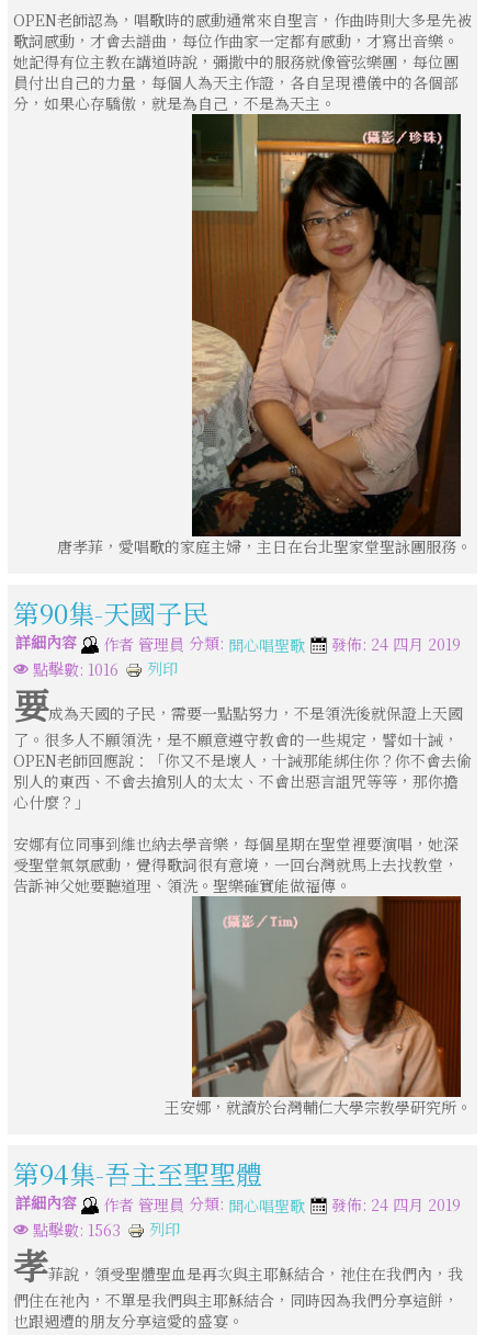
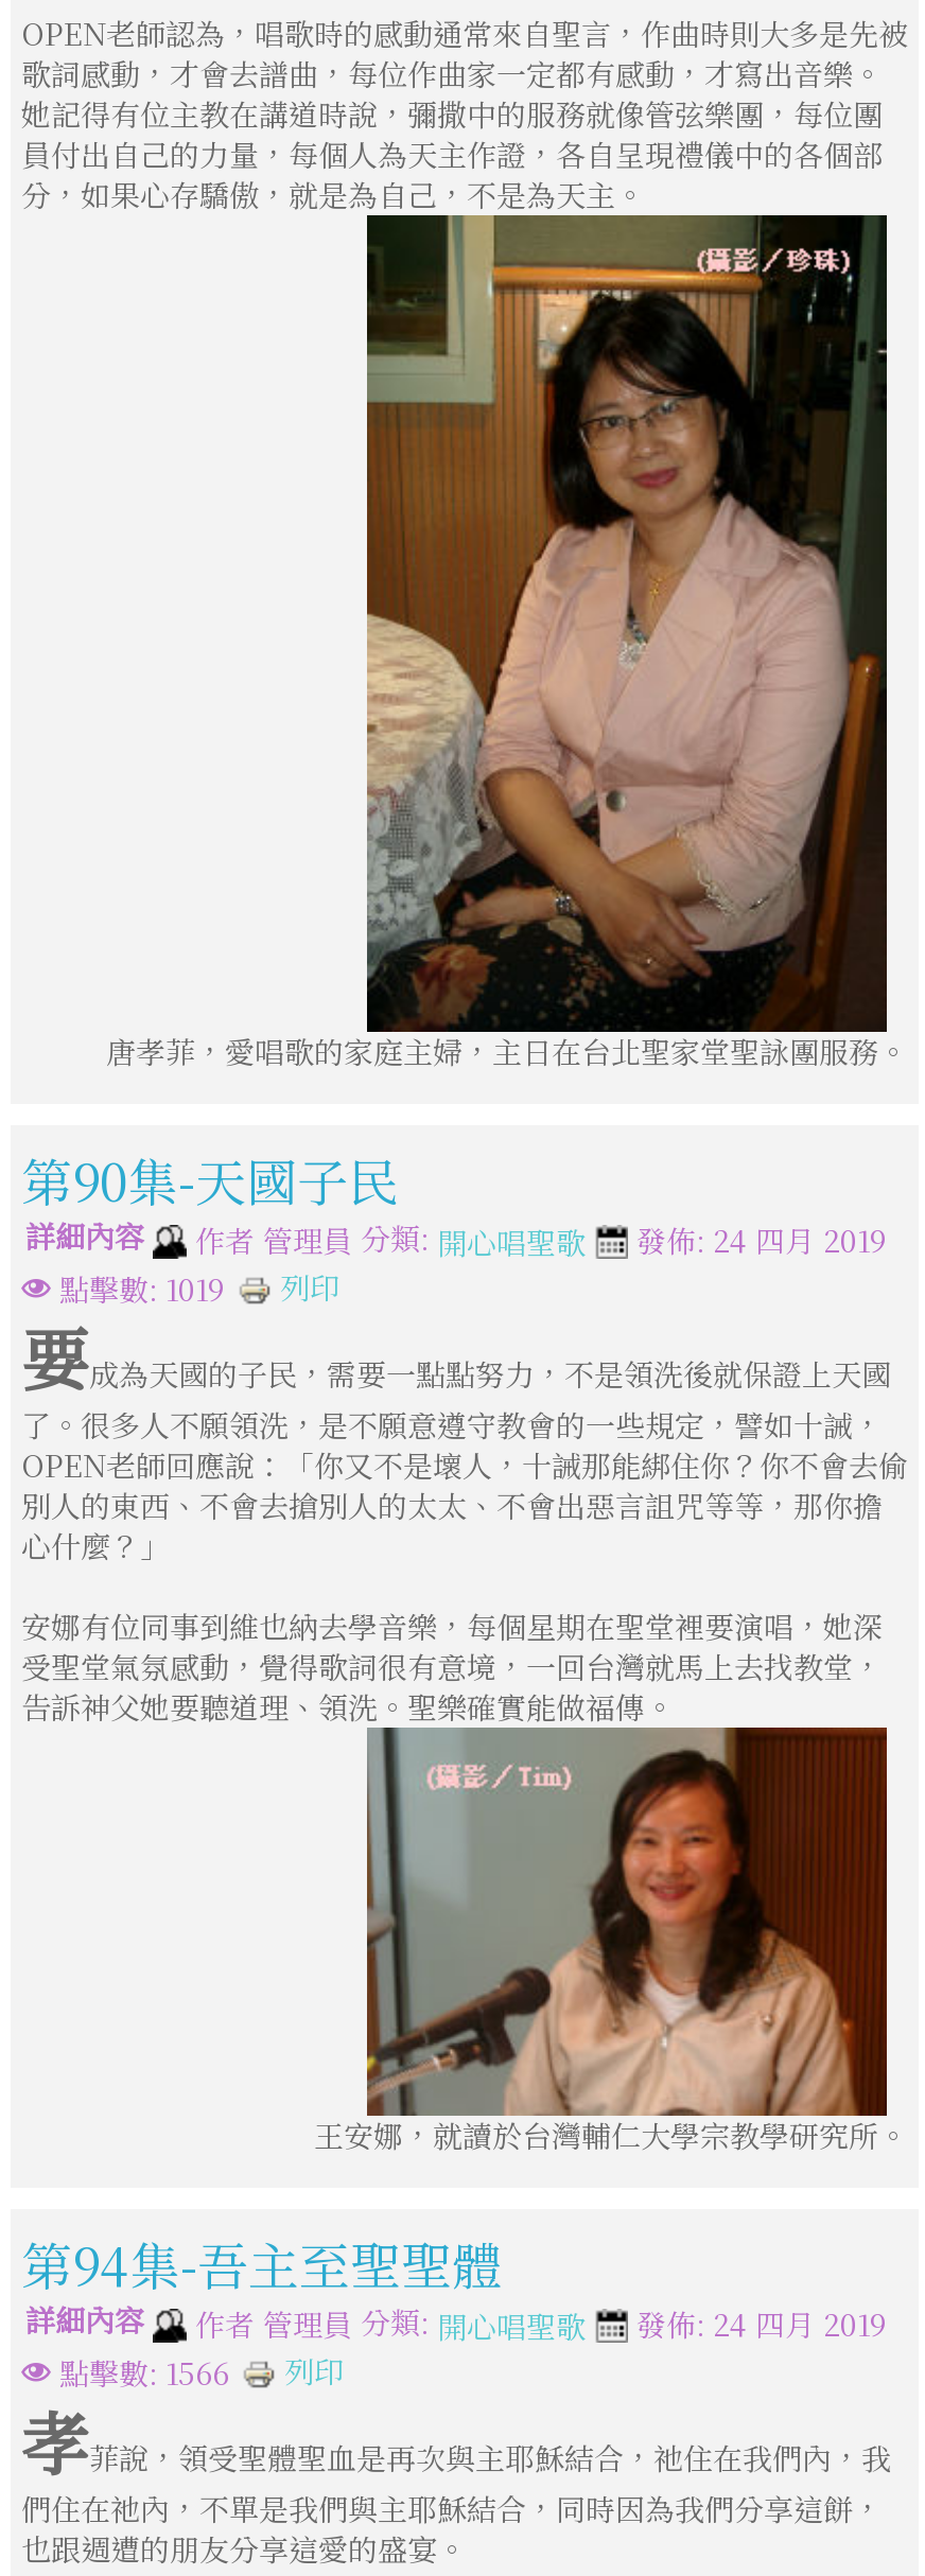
[33,657,178,680] 點擊數: 1016 列印 -> [59,1265,339,1309] 點擊數: 1019 列印
[33,1218,180,1241] 點擊數: 1563 列印 -> [59,2349,344,2394] 點擊數: 1566 列印

